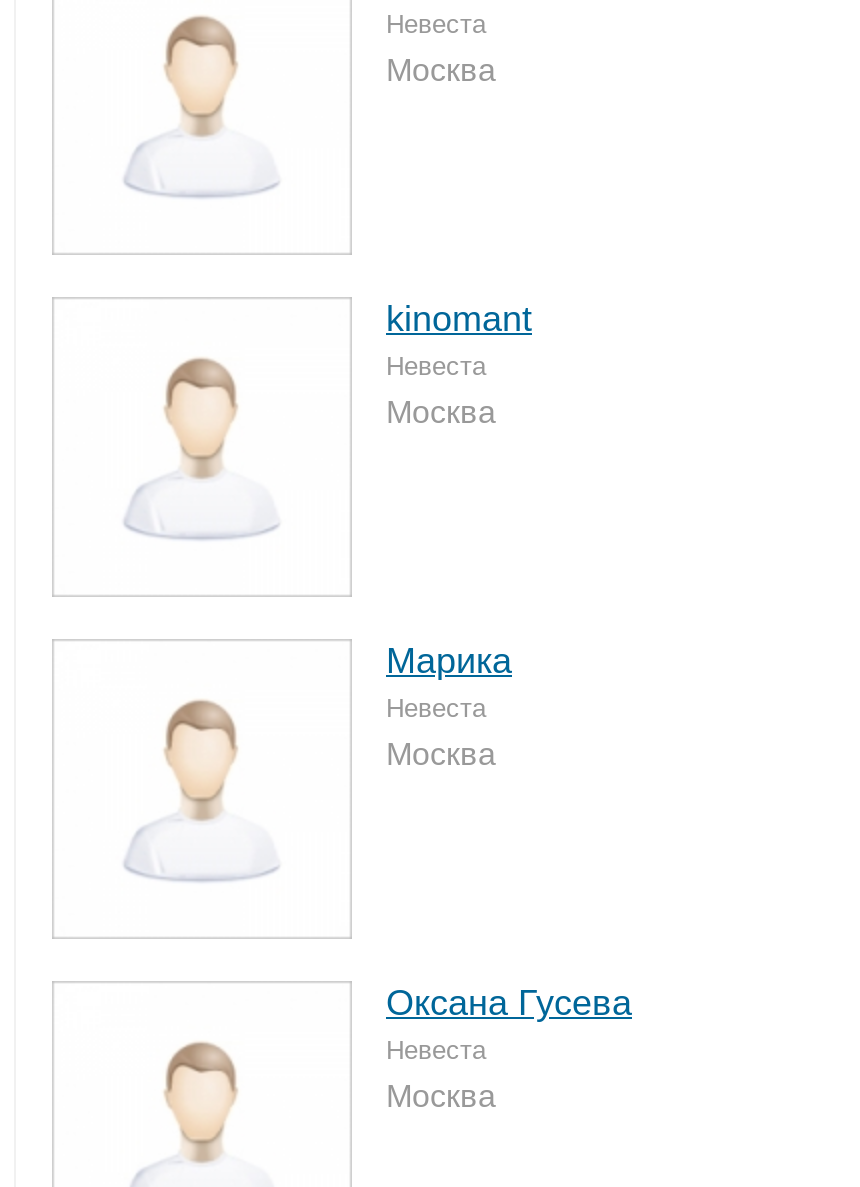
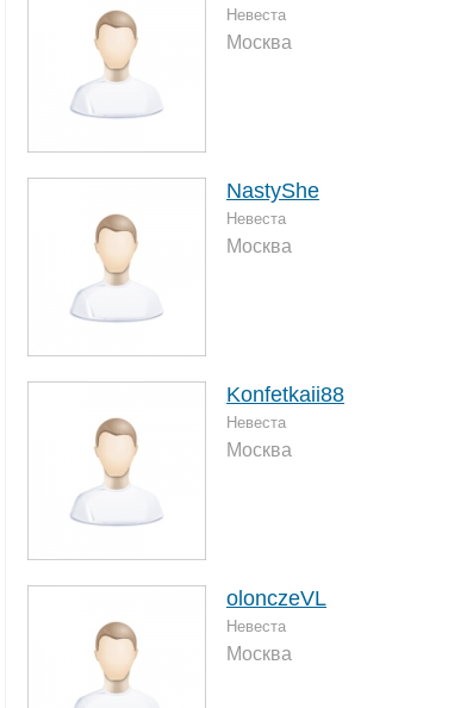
[386,299,532,339] kinomant -> [226,179,319,203] NastyShe
[386,641,512,681] Марика -> [226,383,344,406] Konfetkaii88
[386,983,632,1023] Оксана Гусева -> [226,586,326,610] olonczeVL

